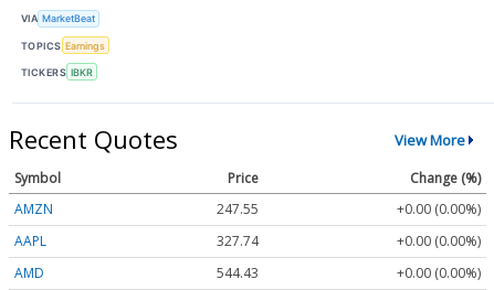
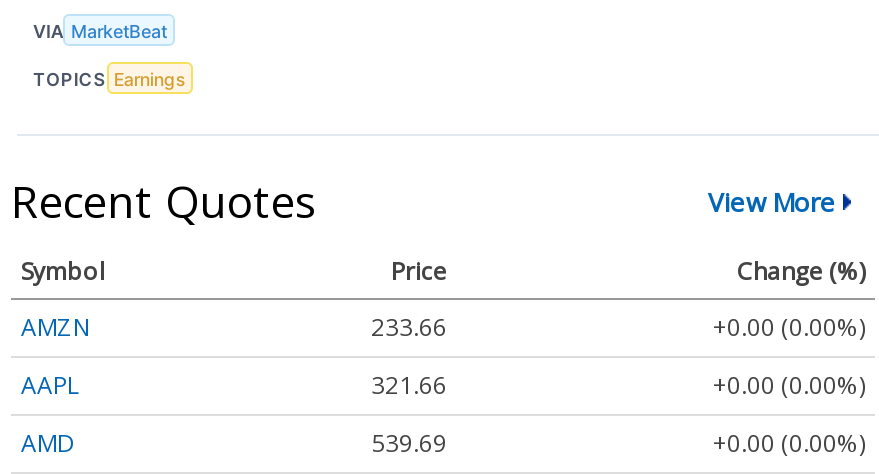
[21,66,93,78] TICKERS IBKR -> none
[217,200,259,218] 247.55 -> [371,310,447,344] 233.66
[217,232,259,250] 327.74 -> [371,368,447,402] 321.66
[217,264,259,282] 544.43 -> [371,426,447,460] 539.69

